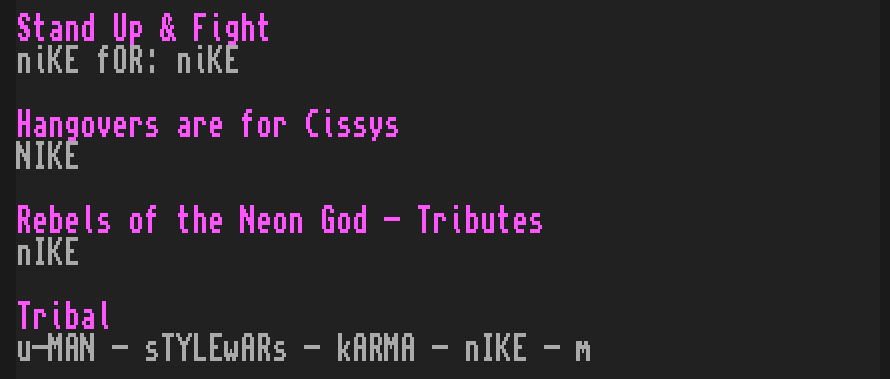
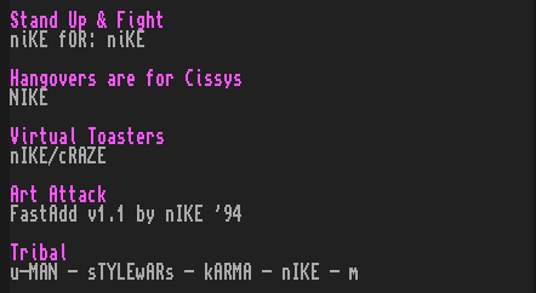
[16,205,544,269] Rebels of the Neon God - Tributes | nIKE -> [10,127,243,224] Virtual Toasters | nIKE/cRAZE | Art Attack | FastAdd v1.1 by nIKE '94

